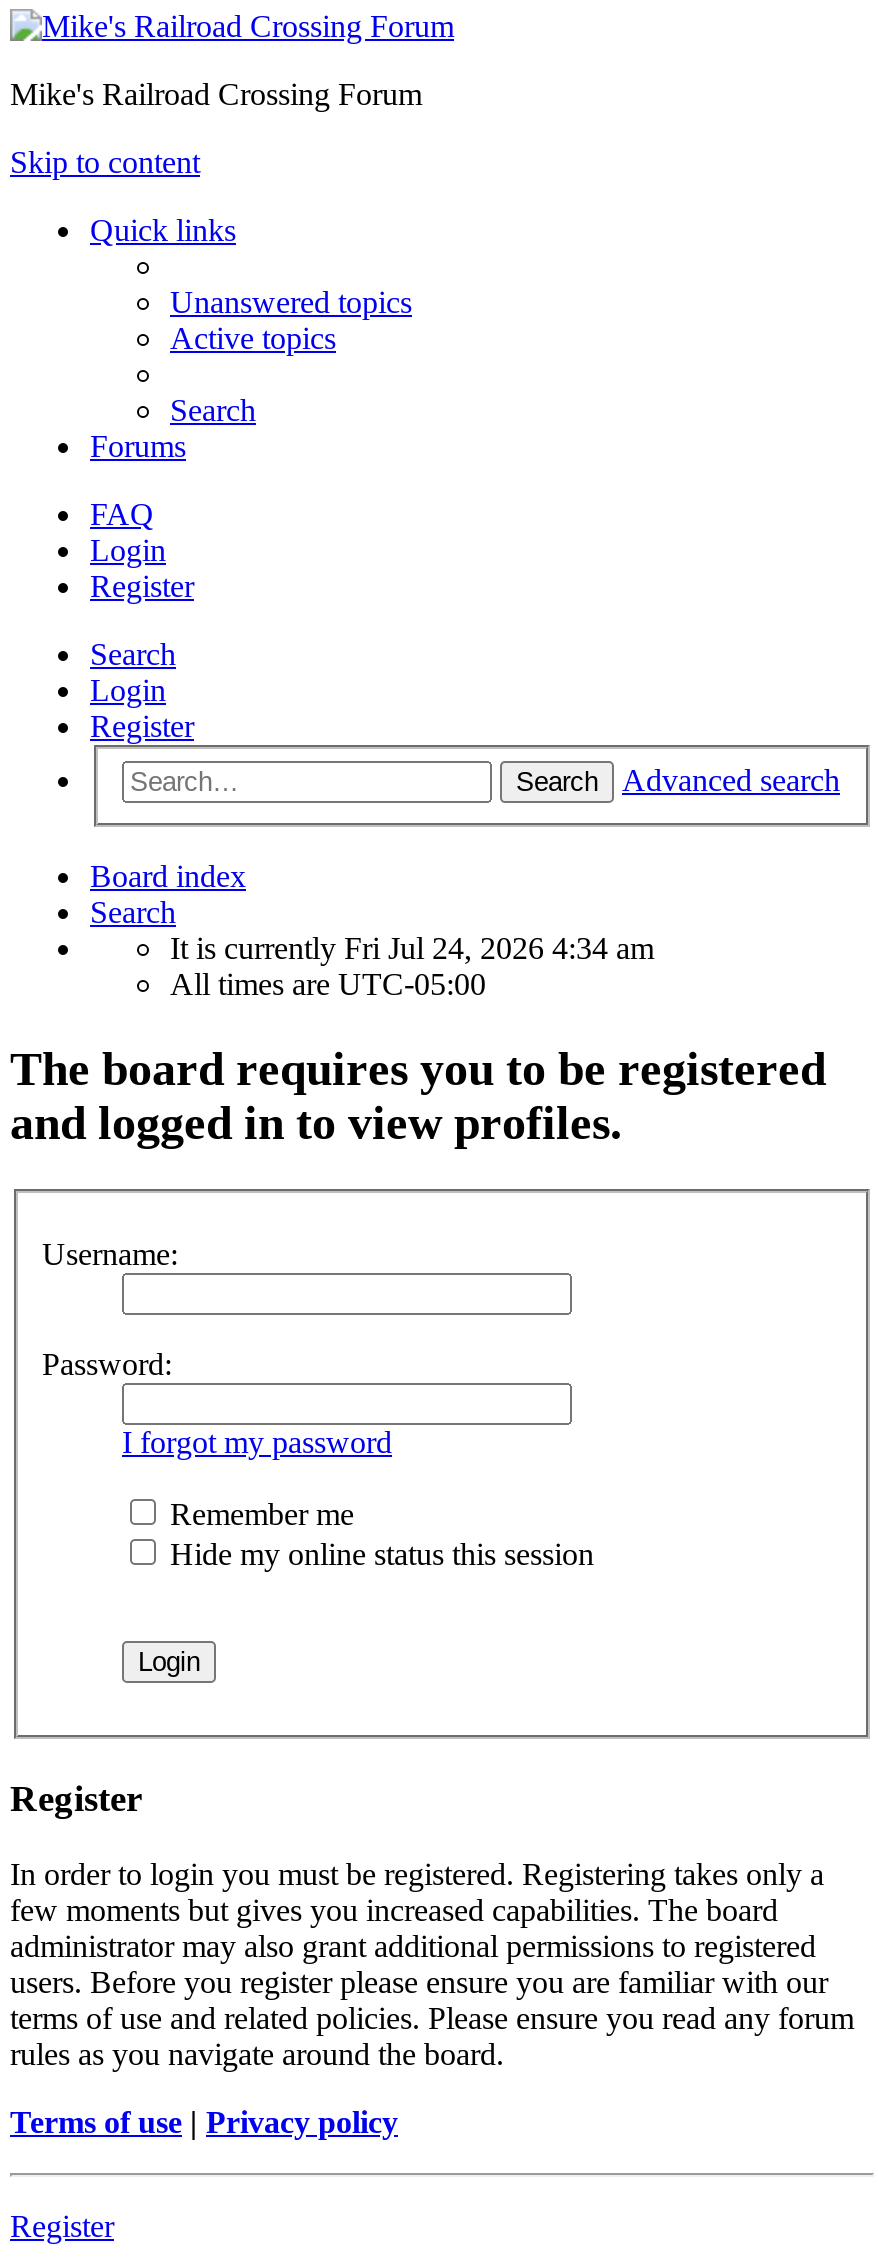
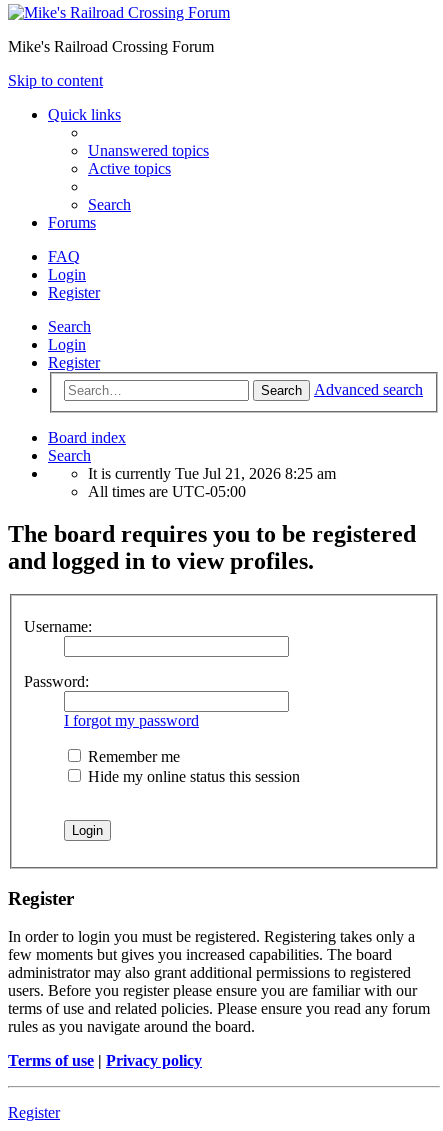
[170,930,654,964] It is currently Fri Jul 24, 2026 4:34 am -> [88,465,336,482] It is currently Tue Jul 21, 2026 8:25 am

